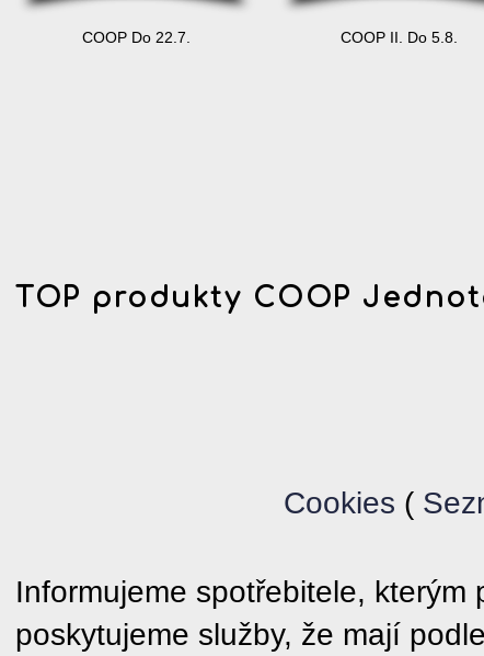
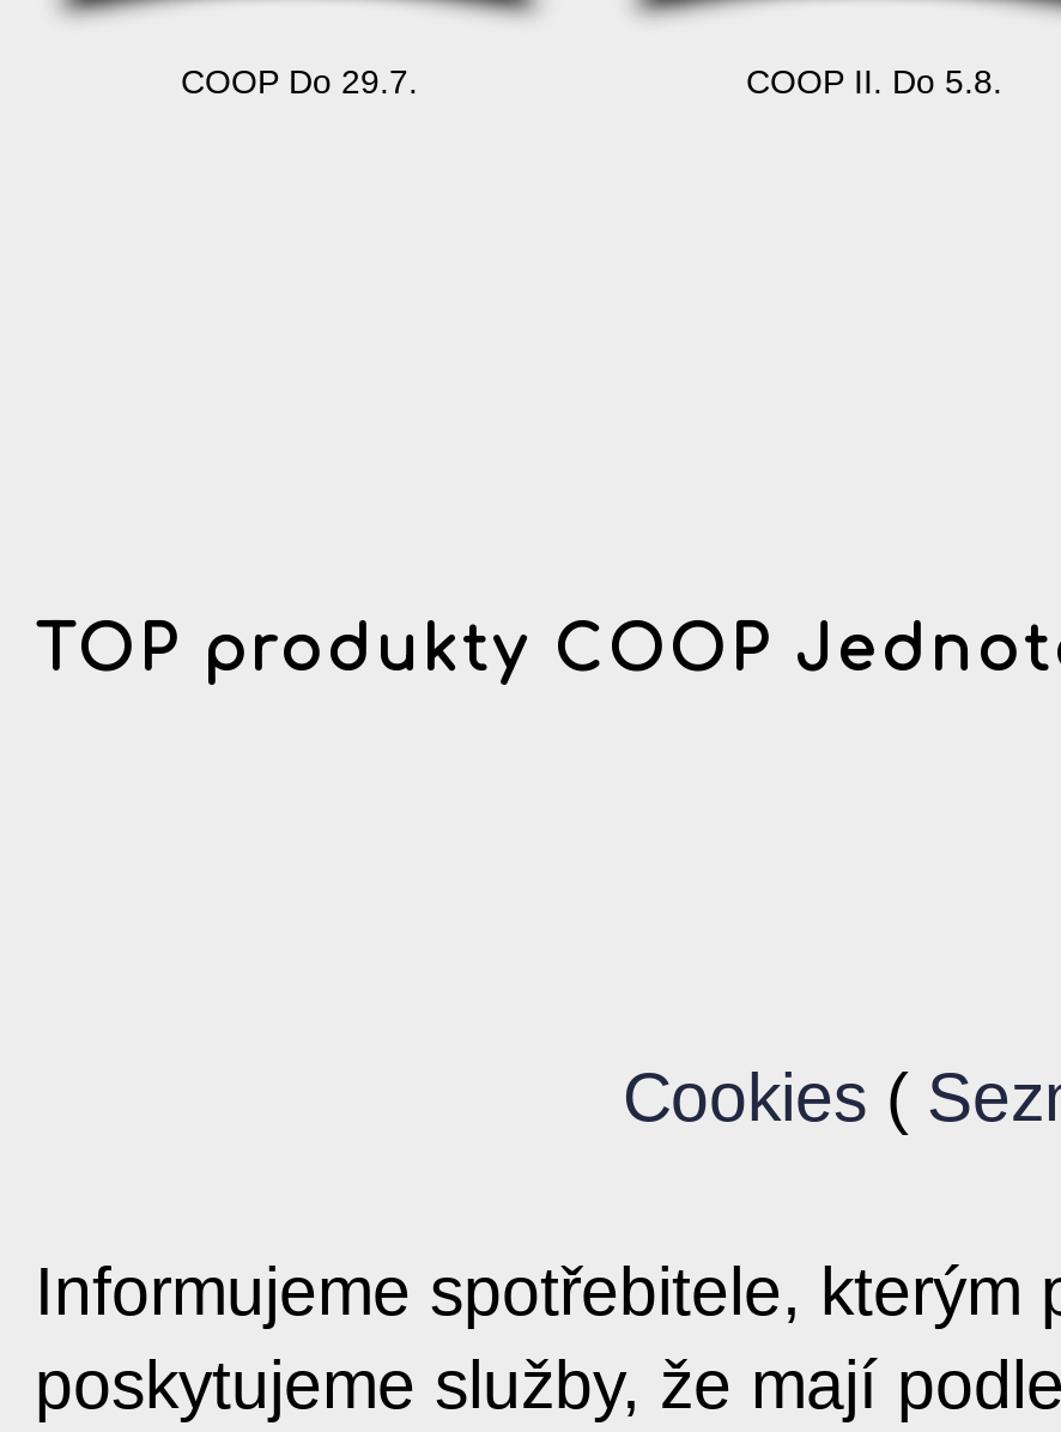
[82,28,190,46] COOP Do 22.7. -> [181,61,418,99] COOP Do 29.7.

